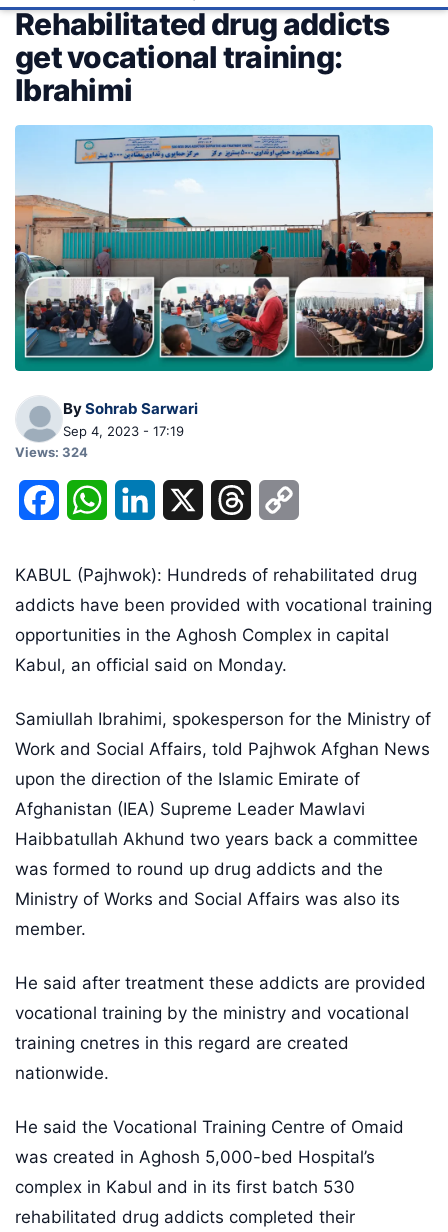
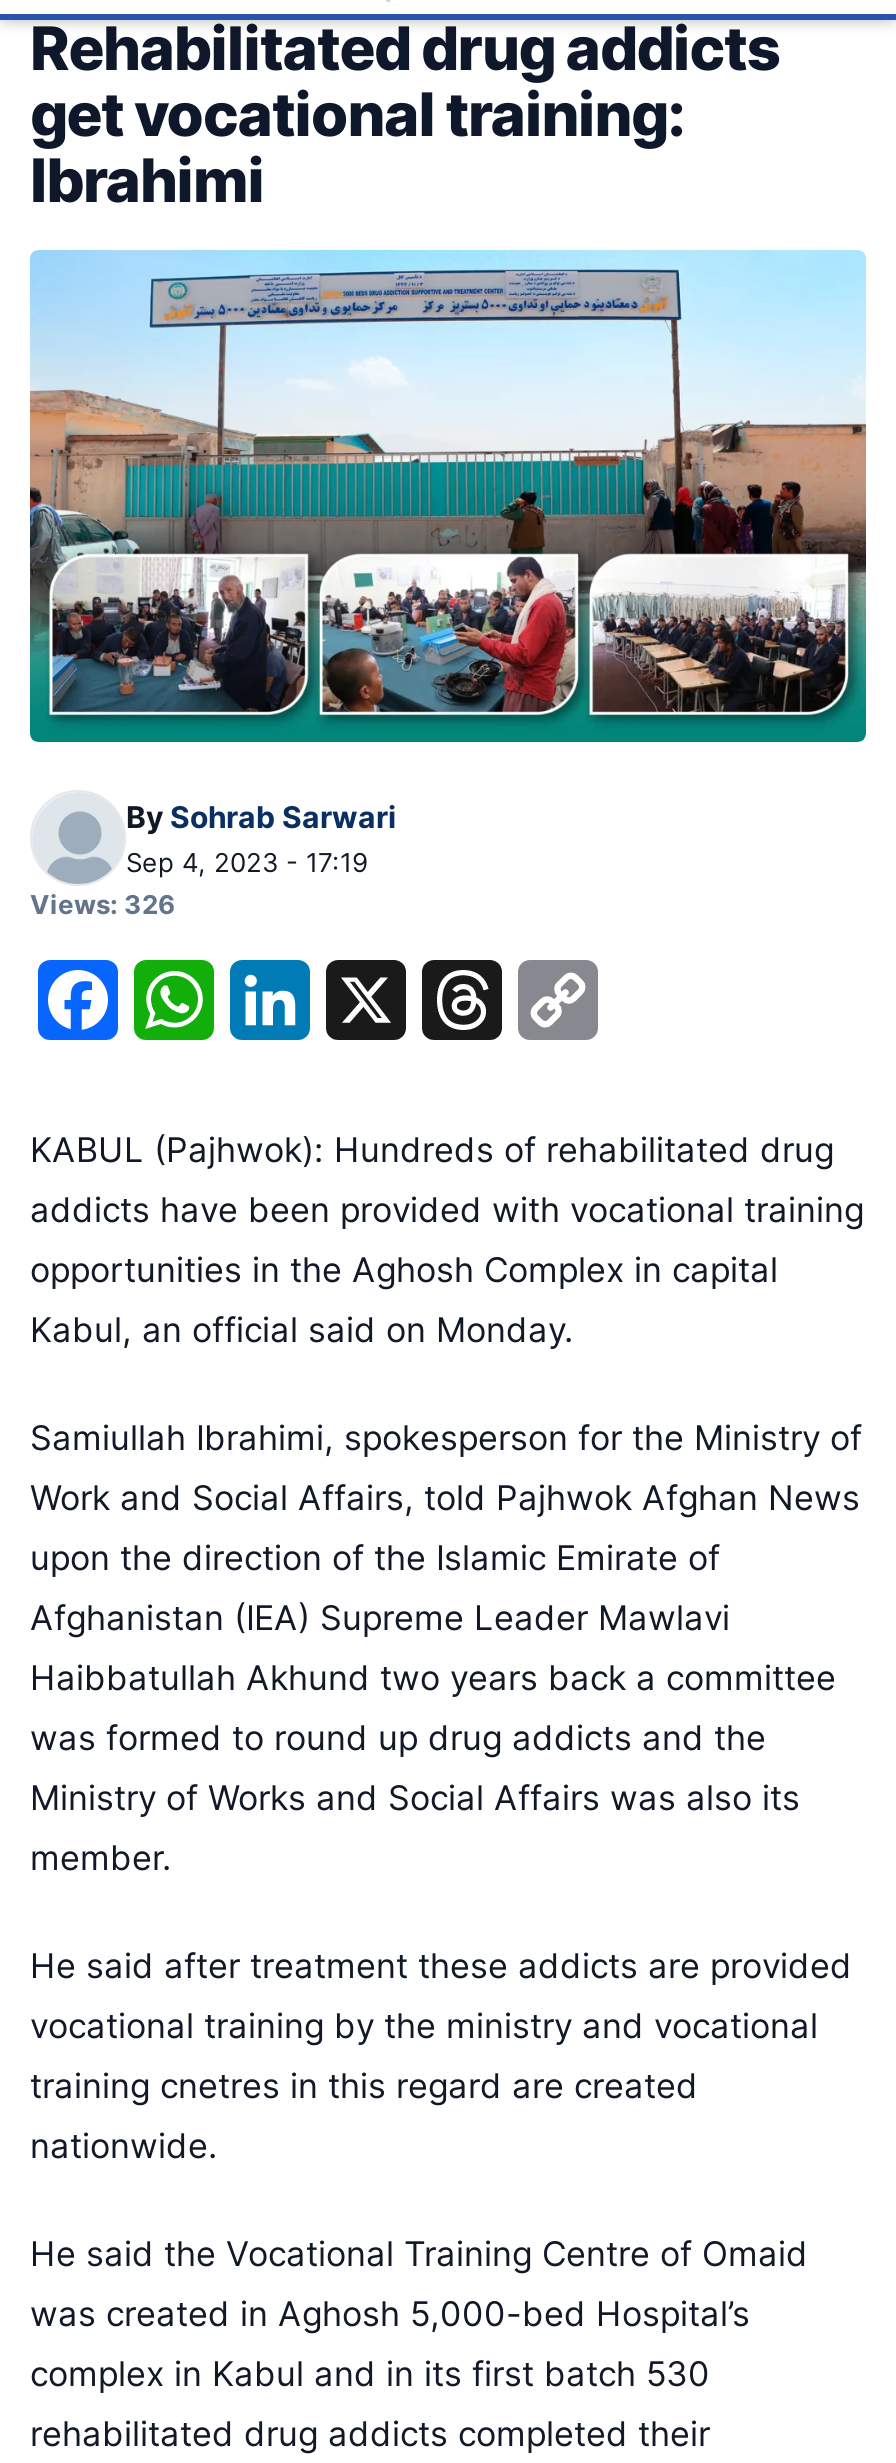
[15,444,88,460] Views: 324 -> [30,888,176,920] Views: 326

